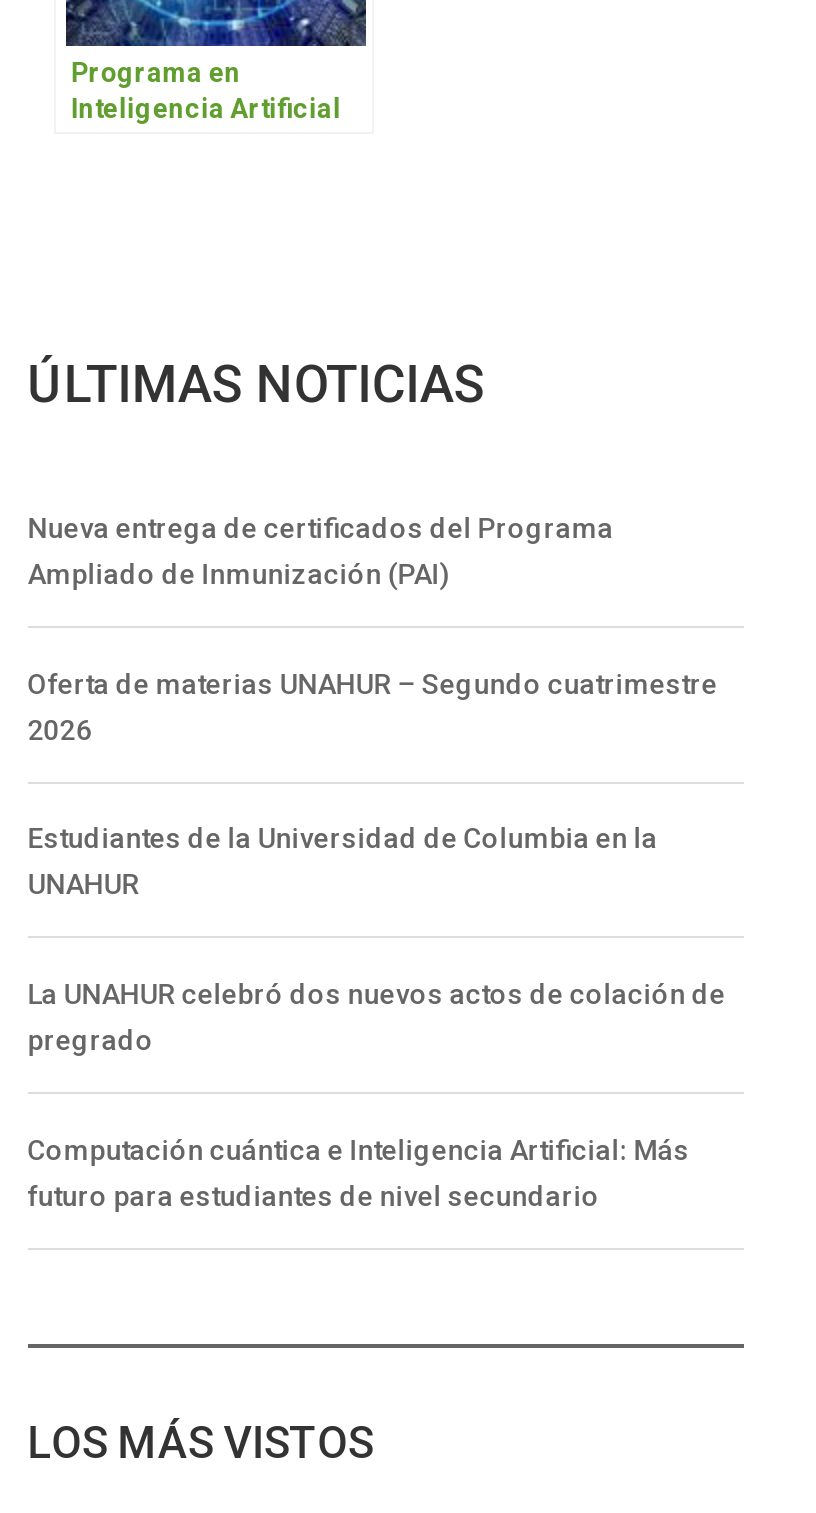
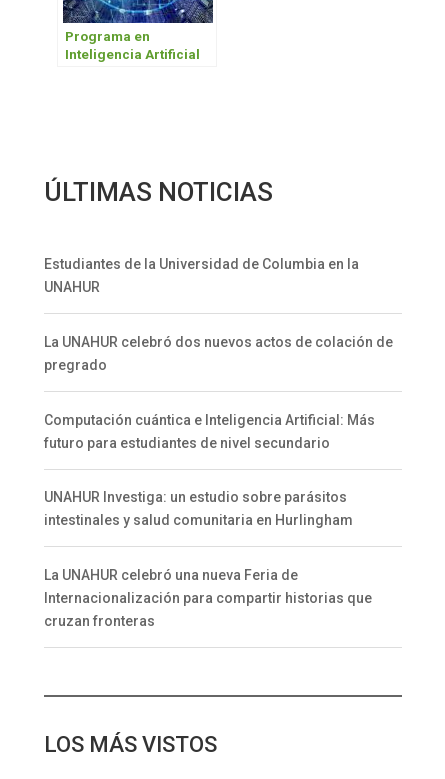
[28,512,718,746] Nueva entrega de certificados del Programa | Ampliado de Inmunización (PAI) | Oferta de materias UNAHUR – Segundo cuatrimestre | 2026 -> none
moved [28,823,726,1212] -> [44,256,393,451]: Estudiantes de la Universidad de Columbia en la | UNAHUR | La UNAHUR celebró dos nuevos actos de colación de | pregrado | Computación cuántica e Inteligencia Artificial: Más | futuro para estudiantes de nivel secundario
none -> [44,489,372,629] UNAHUR Investiga: un estudio sobre parásitos | intestinales y salud comunitaria en Hurlingham | La UNAHUR celebró una nueva Feria de | Internacionalización para compartir historias que | cruzan fronteras

